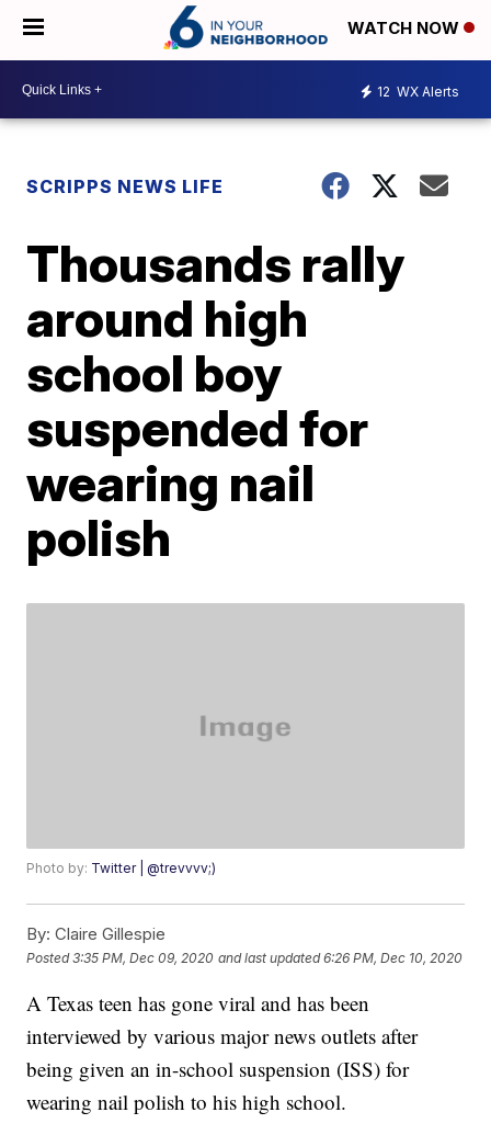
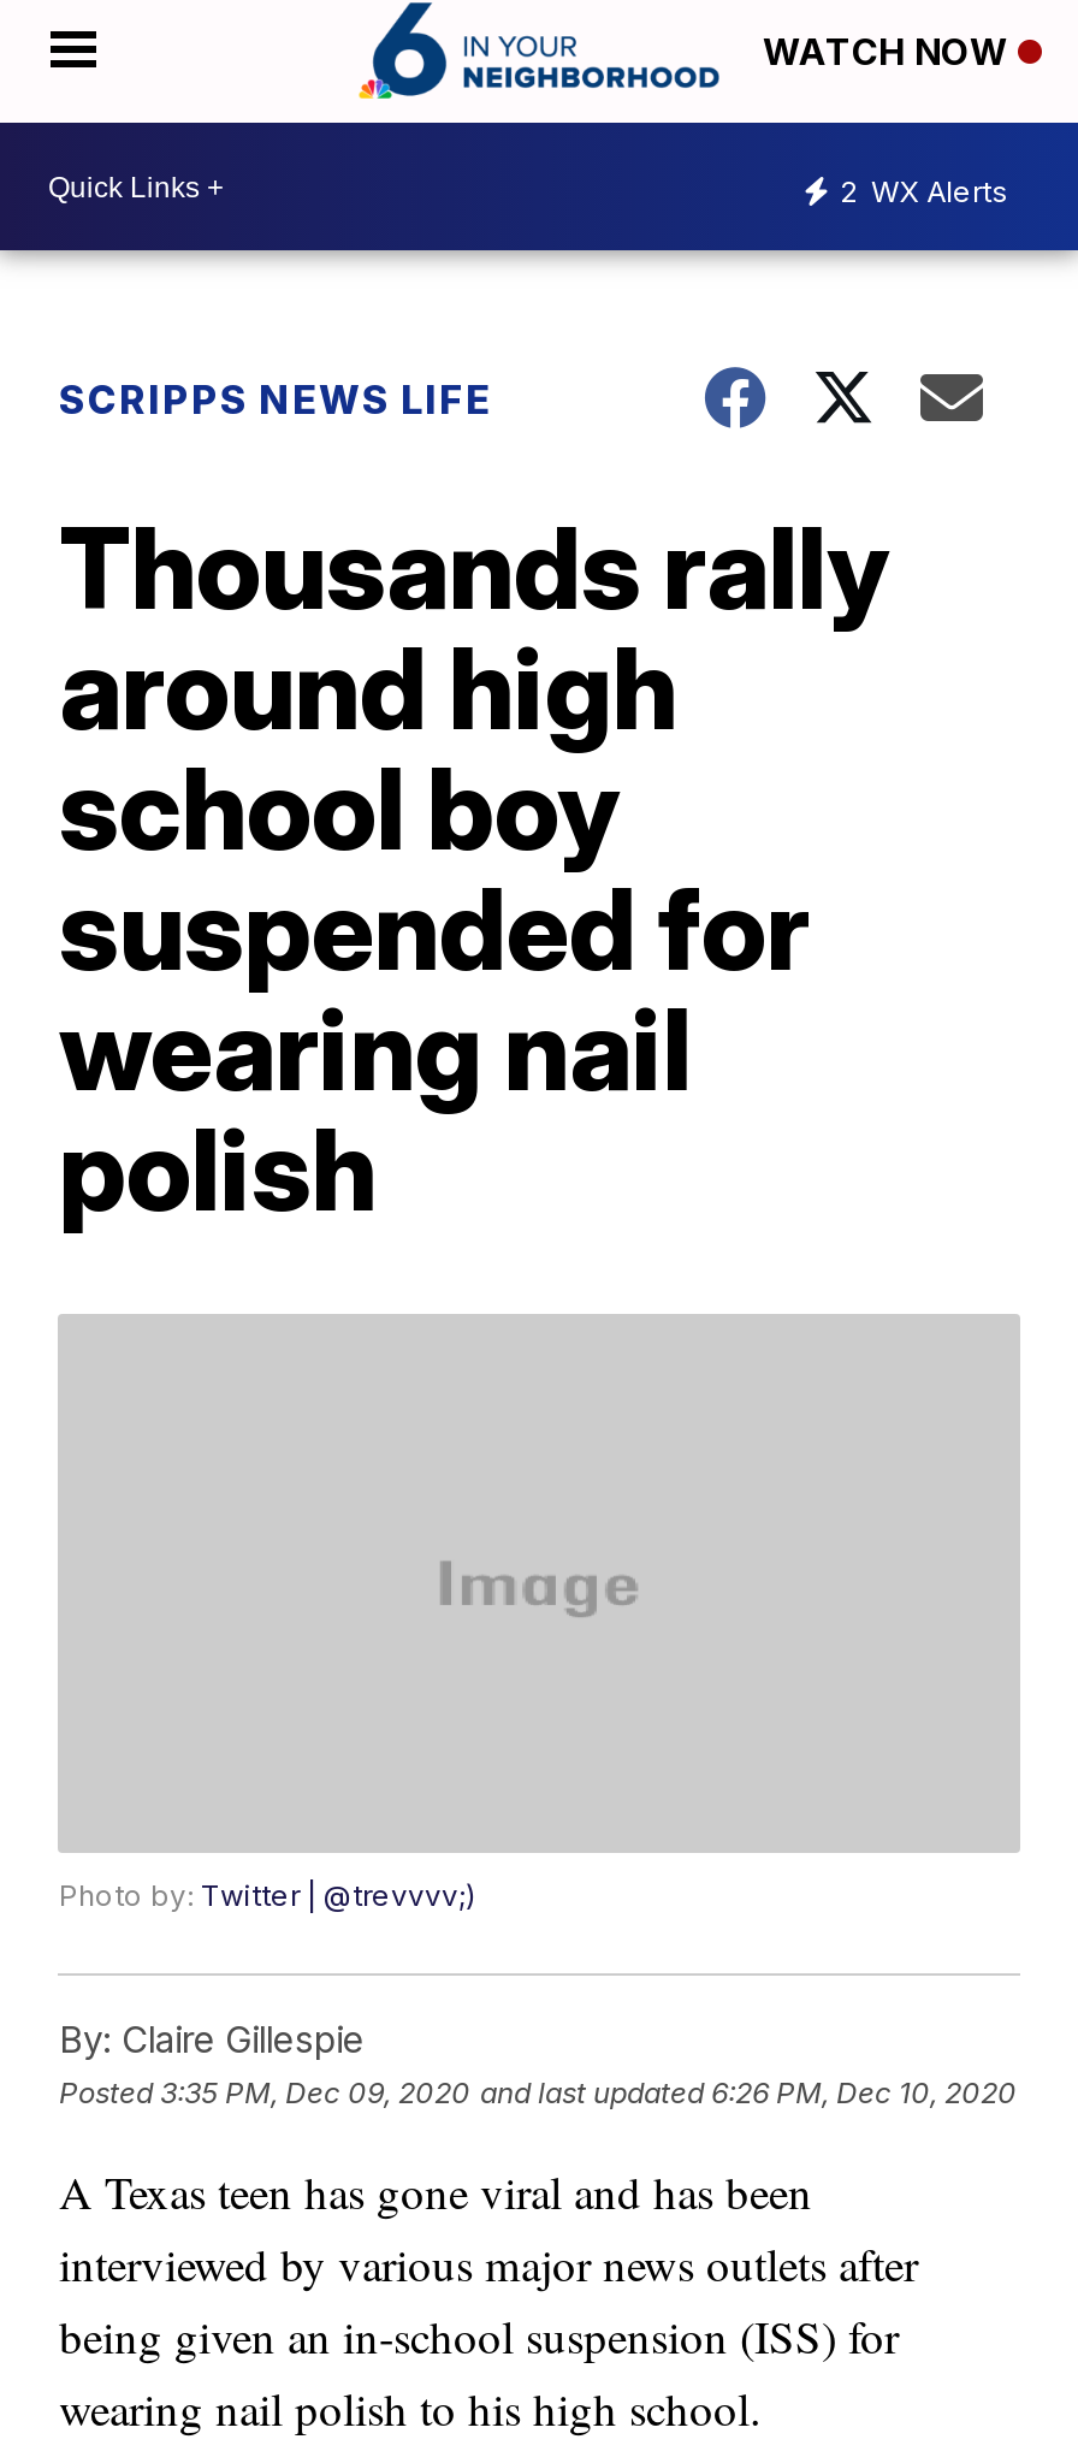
[377,83,459,99] 12 WX Alerts -> [840,172,1008,208] 2 WX Alerts

